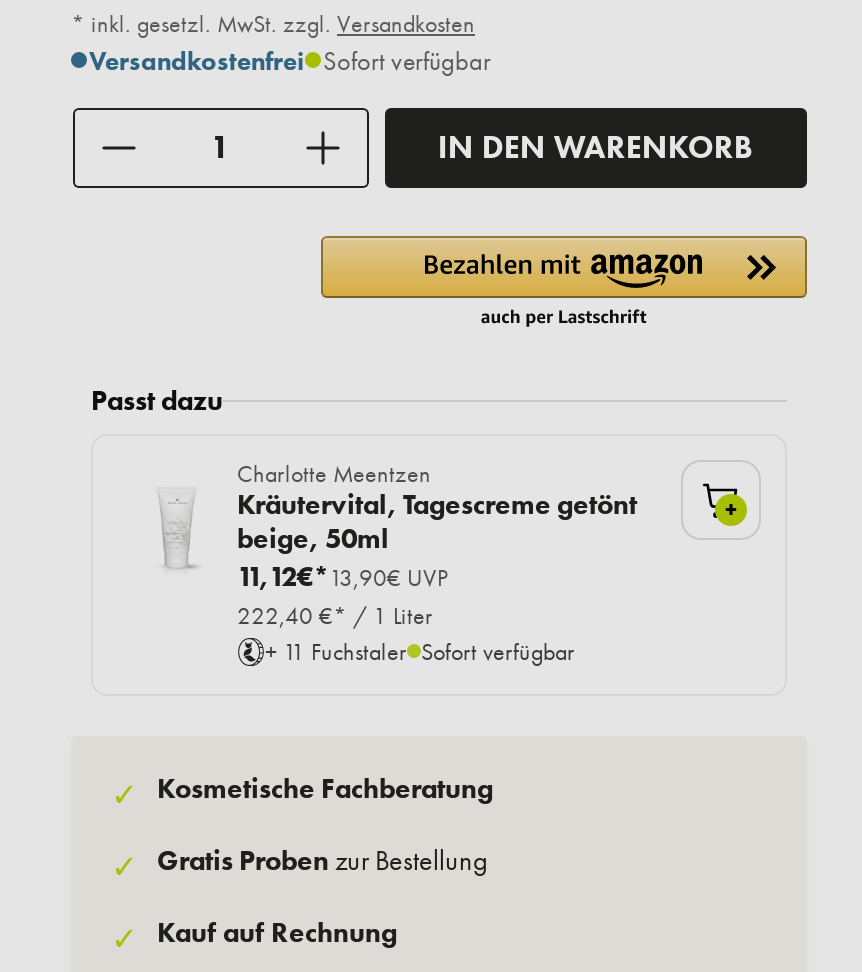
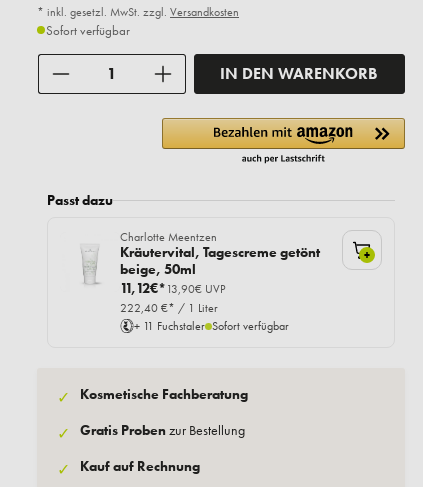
[89,44,491,78] Versandkostenfrei Sofort verfügbar -> [46,22,130,39] Sofort verfügbar

